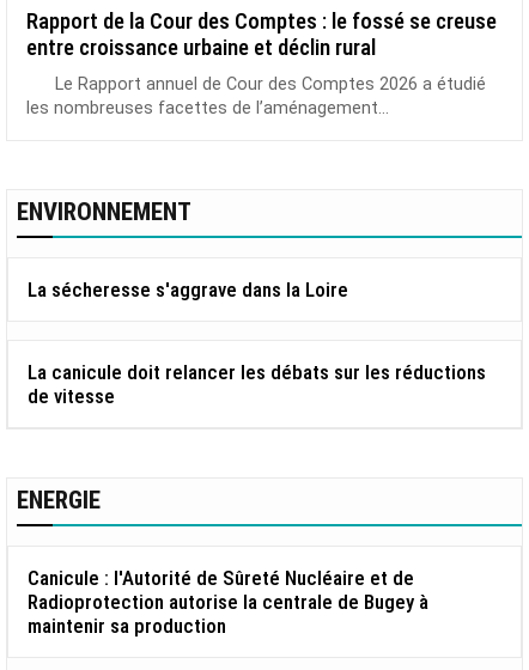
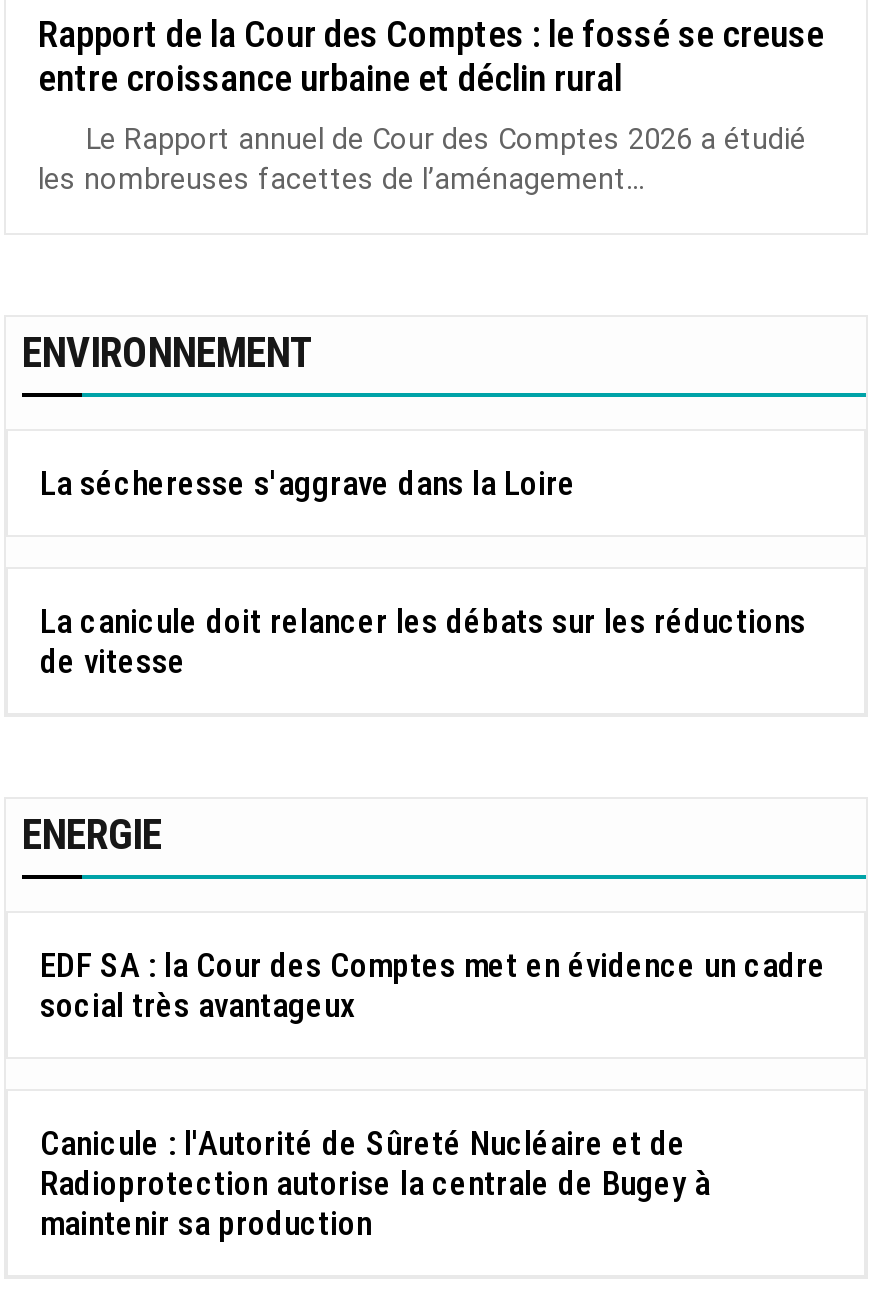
none -> [40,944,826,1024] EDF SA : la Cour des Comptes met en évidence un cadre | social très avantageux

